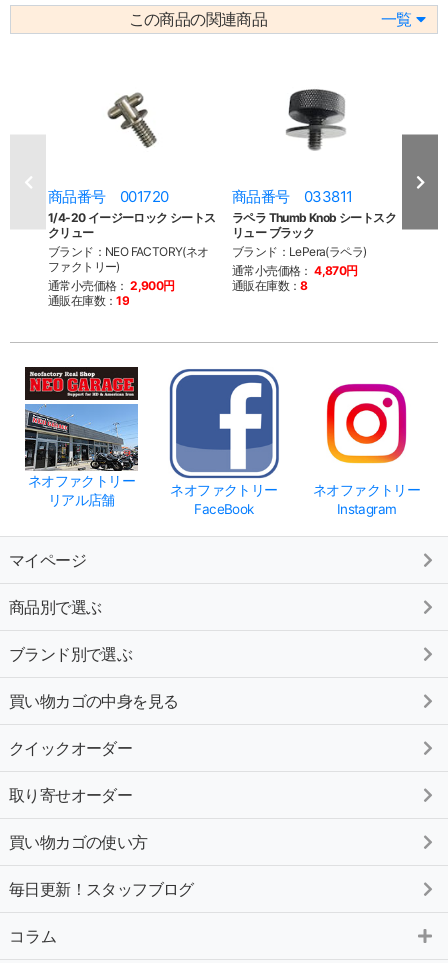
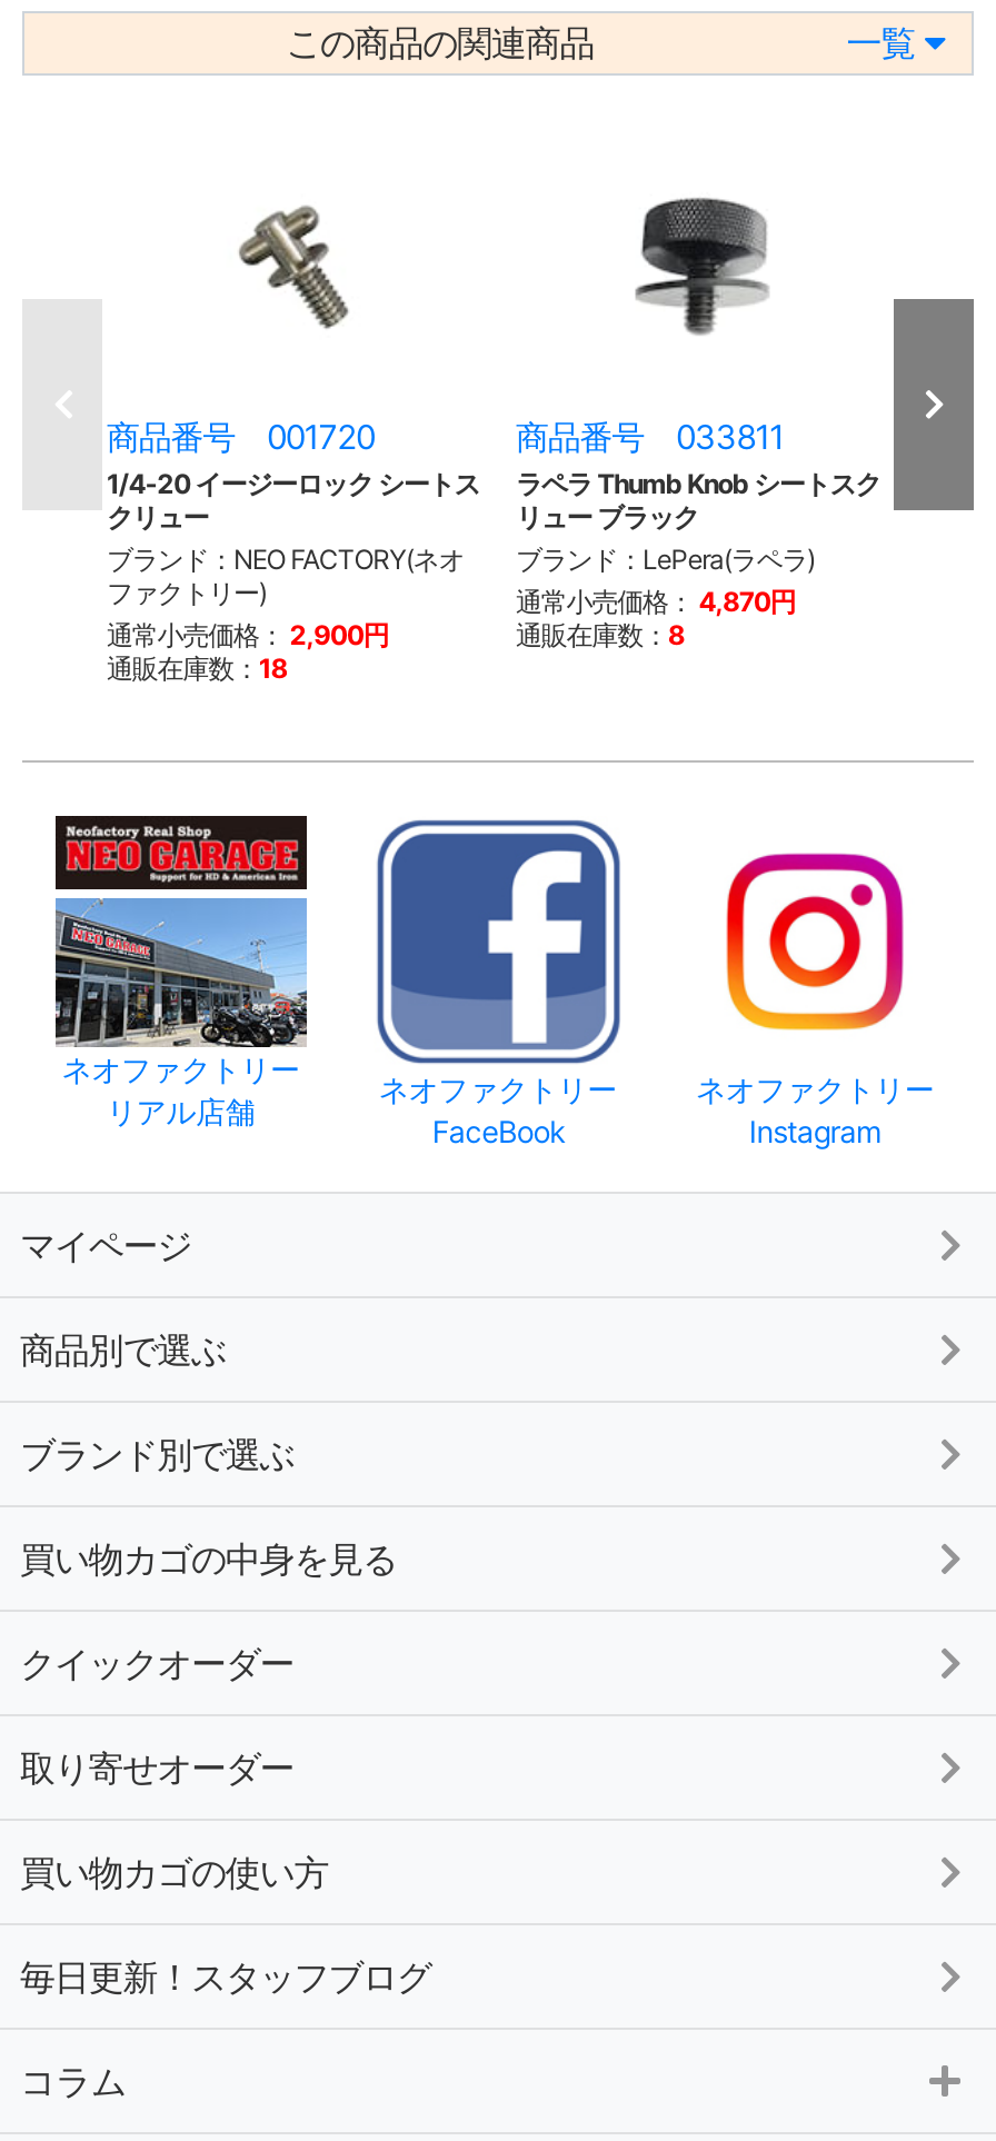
[48,293,129,308] 通販在庫数：19 -> [107,652,287,685] 通販在庫数：18

